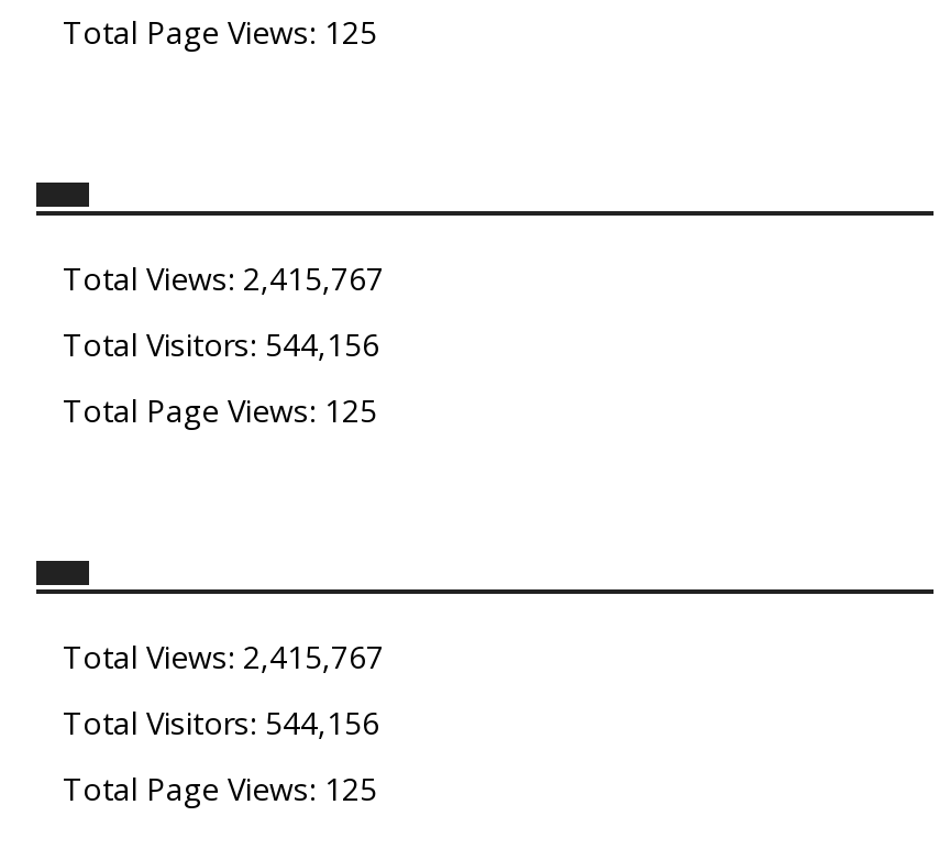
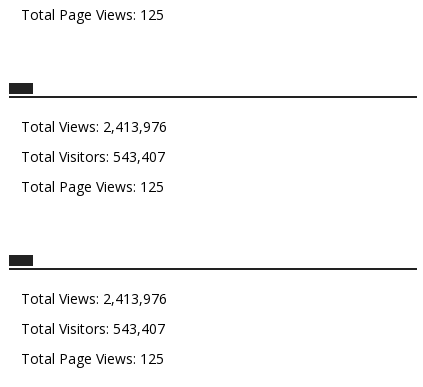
[63,258,384,300] Total Views: 2,415,767 -> [21,117,167,136] Total Views: 2,413,976
[63,324,379,366] Total Visitors: 544,156 -> [21,147,165,166] Total Visitors: 543,407
[63,637,384,678] Total Views: 2,415,767 -> [21,289,167,308] Total Views: 2,413,976
[63,703,379,744] Total Visitors: 544,156 -> [21,319,165,338] Total Visitors: 543,407

